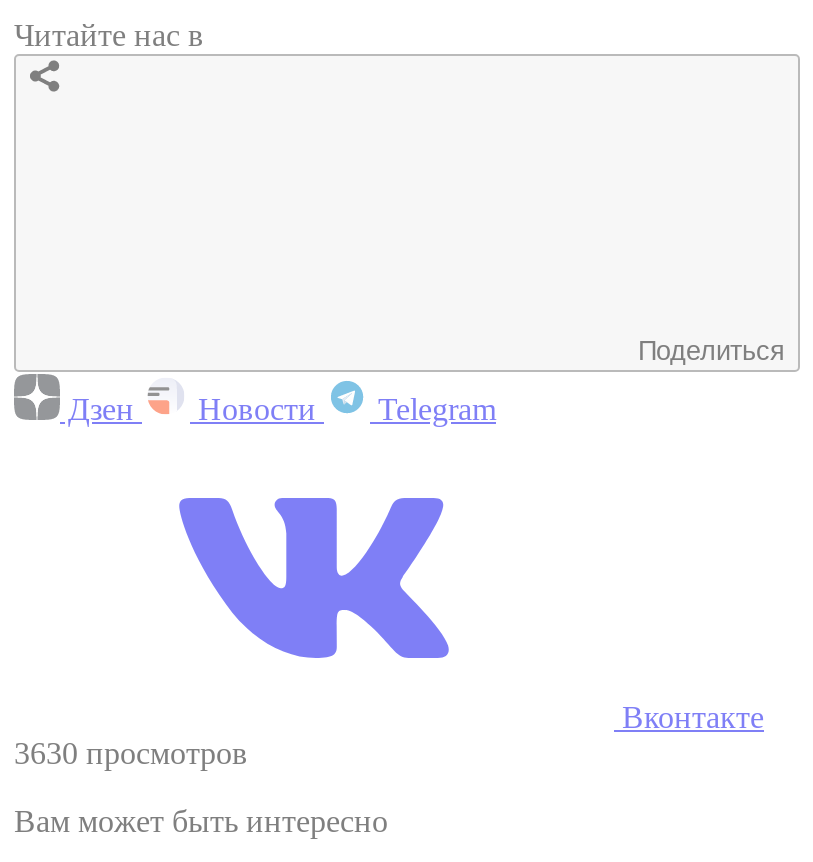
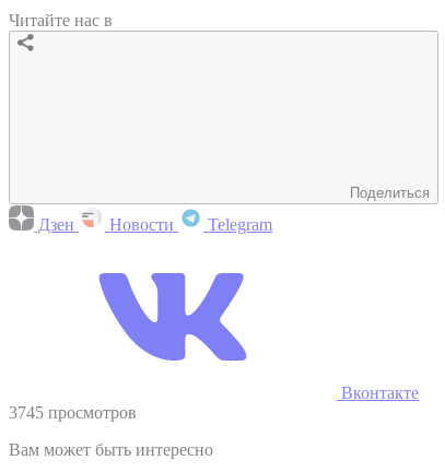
[14,735,248,769] 3630 просмотров -> [9,403,137,421] 3745 просмотров

